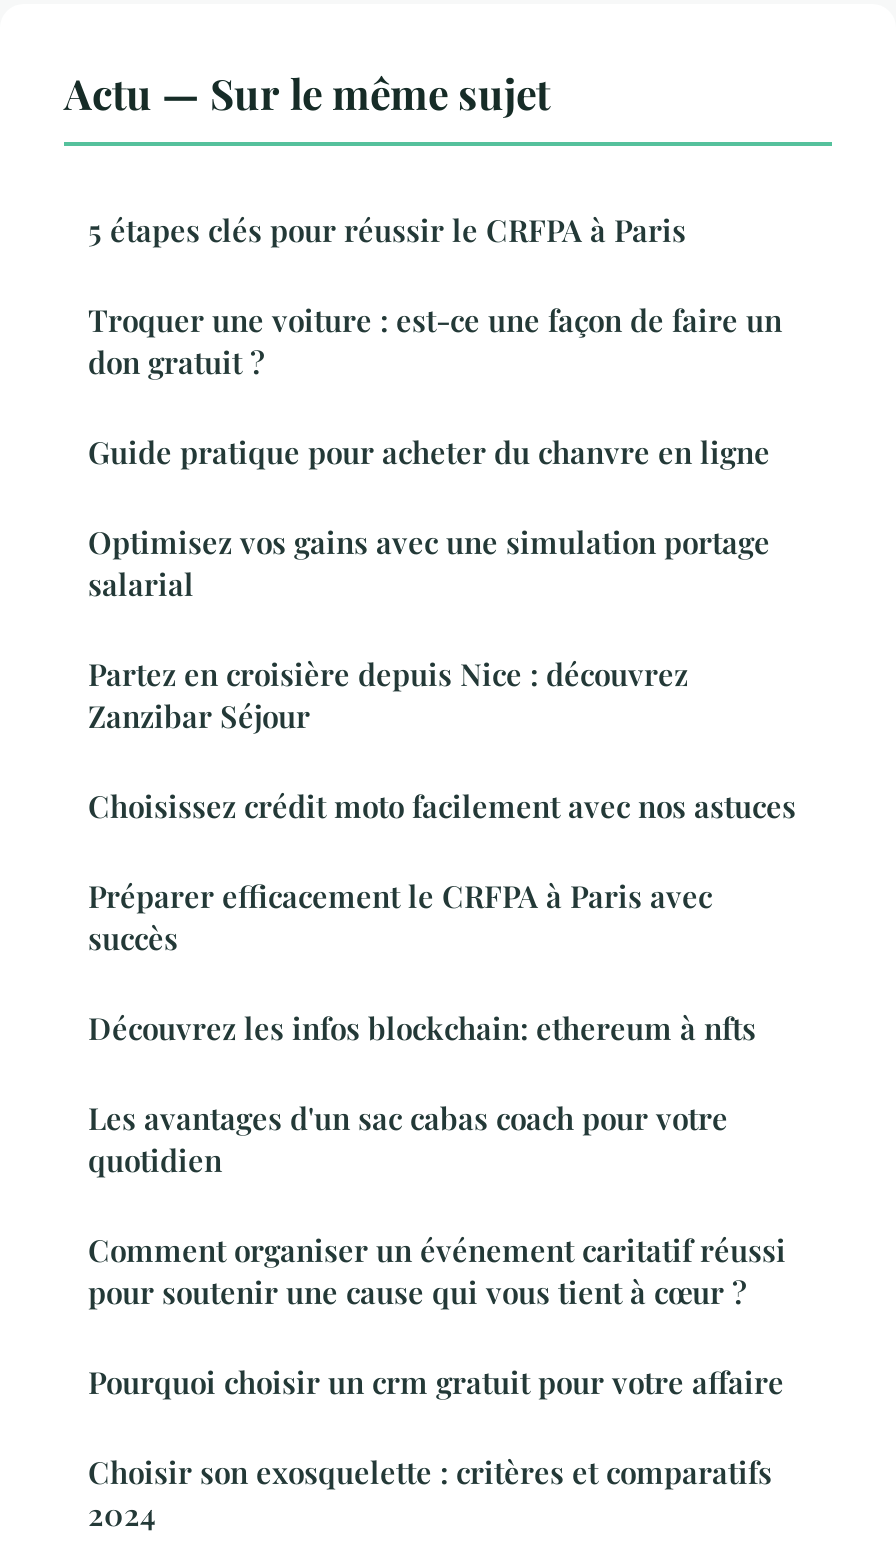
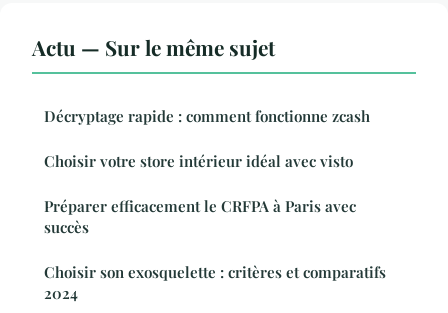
[88,211,796,827] 5 étapes clés pour réussir le CRFPA à Paris | Troquer une voiture : est-ce une façon de faire un | don gratuit ? | Guide pratique pour acheter du chanvre en ligne | Optimisez vos gains avec une simulation portage | salarial | Partez en croisière depuis Nice : découvrez | Zanzibar Séjour | Choisissez crédit moto facilement avec nos astuces -> [44,106,370,171] Décryptage rapide : comment fonctionne zcash | Choisir votre store intérieur idéal avec visto
[88,1009,786,1403] Découvrez les infos blockchain: ethereum à nfts | Les avantages d'un sac cabas coach pour votre | quotidien | Comment organiser un événement caritatif réussi | pour soutenir une cause qui vous tient à cœur ? | Pourquoi choisir un crm gratuit pour votre affaire -> none

